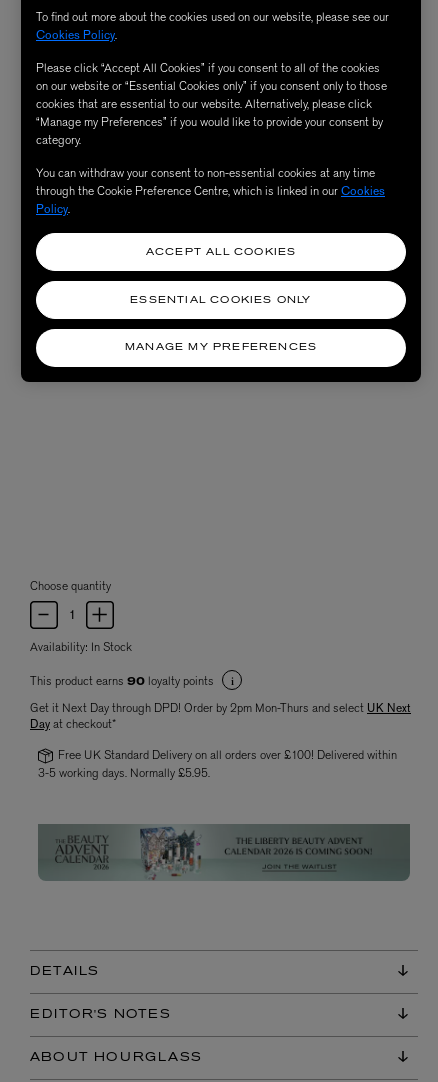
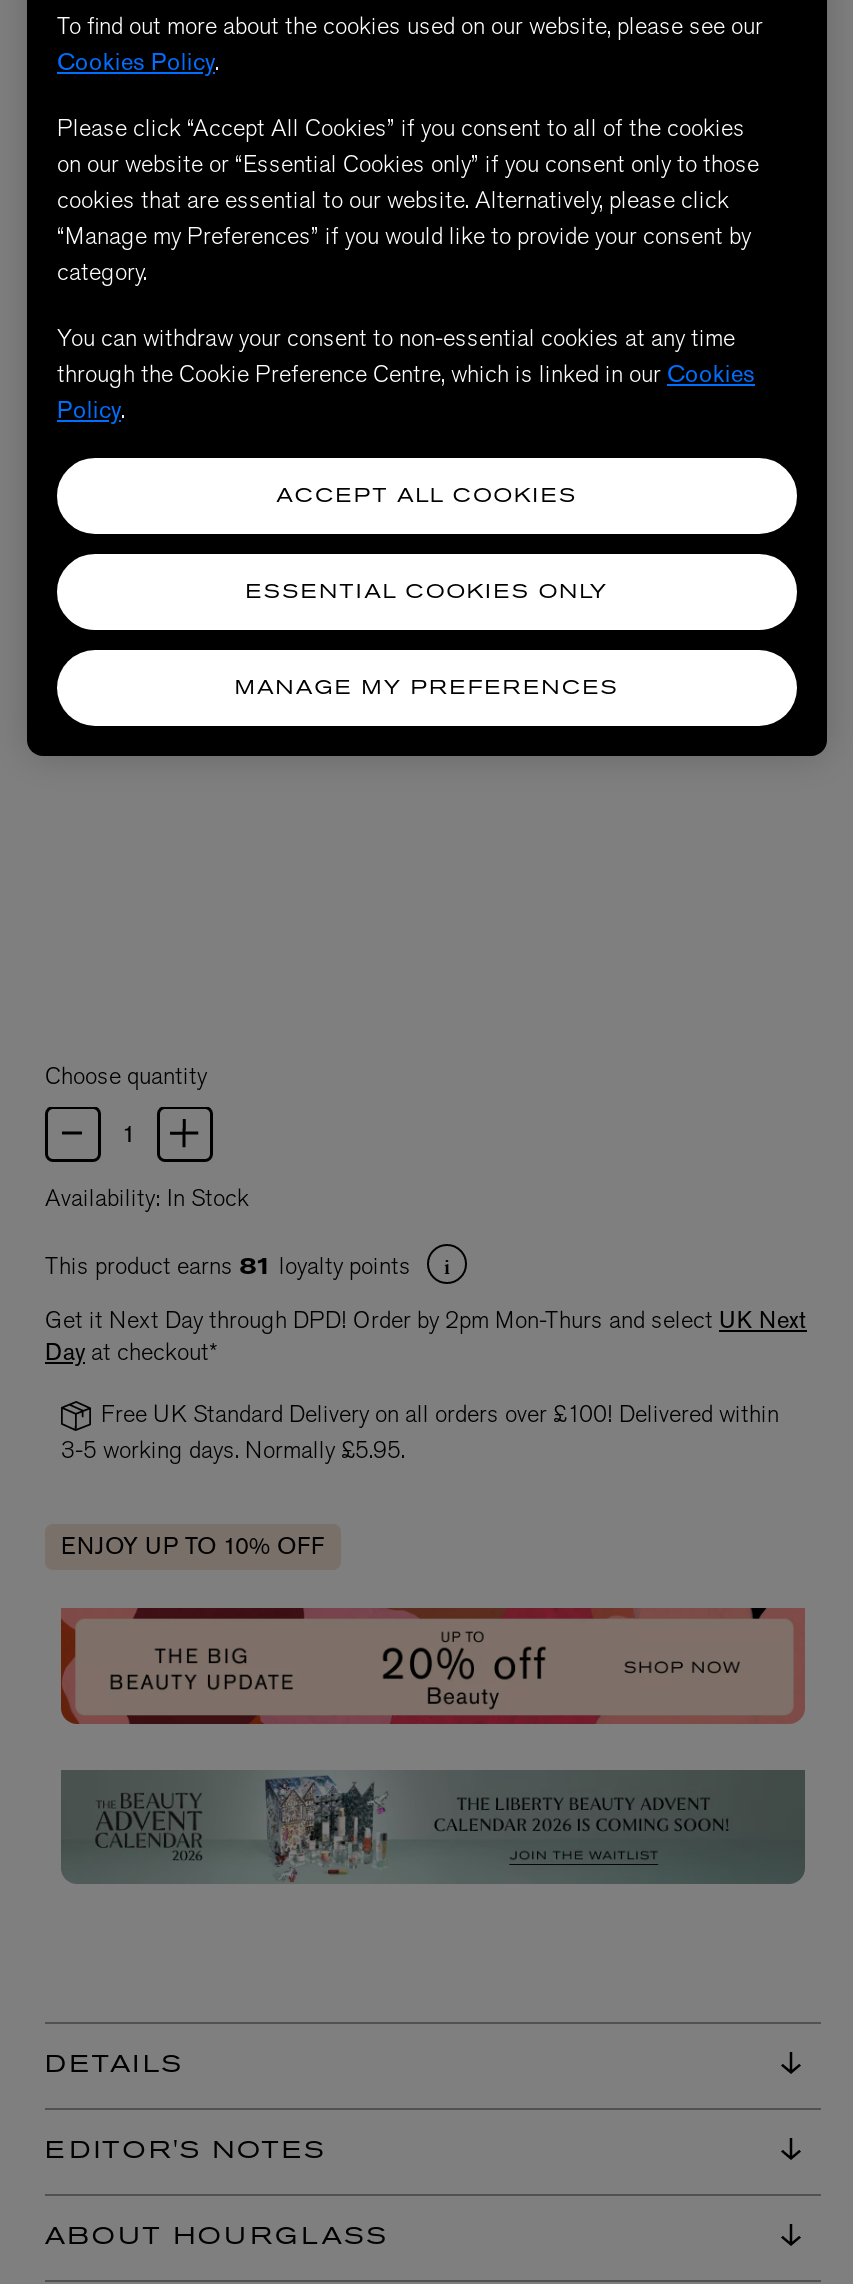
moved [30,578,132,655] -> [45,1061,249,1215]: Choose quantity | Availability: In Stock
[30,673,217,689] This product earns 90 loyalty points -> [45,1251,417,1283] This product earns 81 loyalty points
moved [30,700,411,781] -> [45,1305,807,1467]: Get it Next Day through DPD! Order by 2pm Mon-Thurs and select UK Next | Day at checkout* | Free UK Standard Delivery on all orders over £100! Delivered within | 3-5 working days. Normally £5.95.
none -> [59,1607,805,1725] [image]
none -> [61,1531,325,1563] ENJOY UP TO 10% OFF

